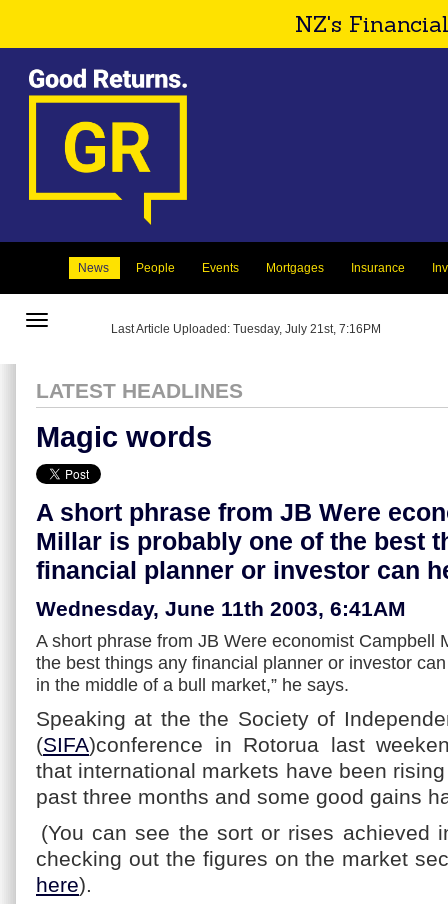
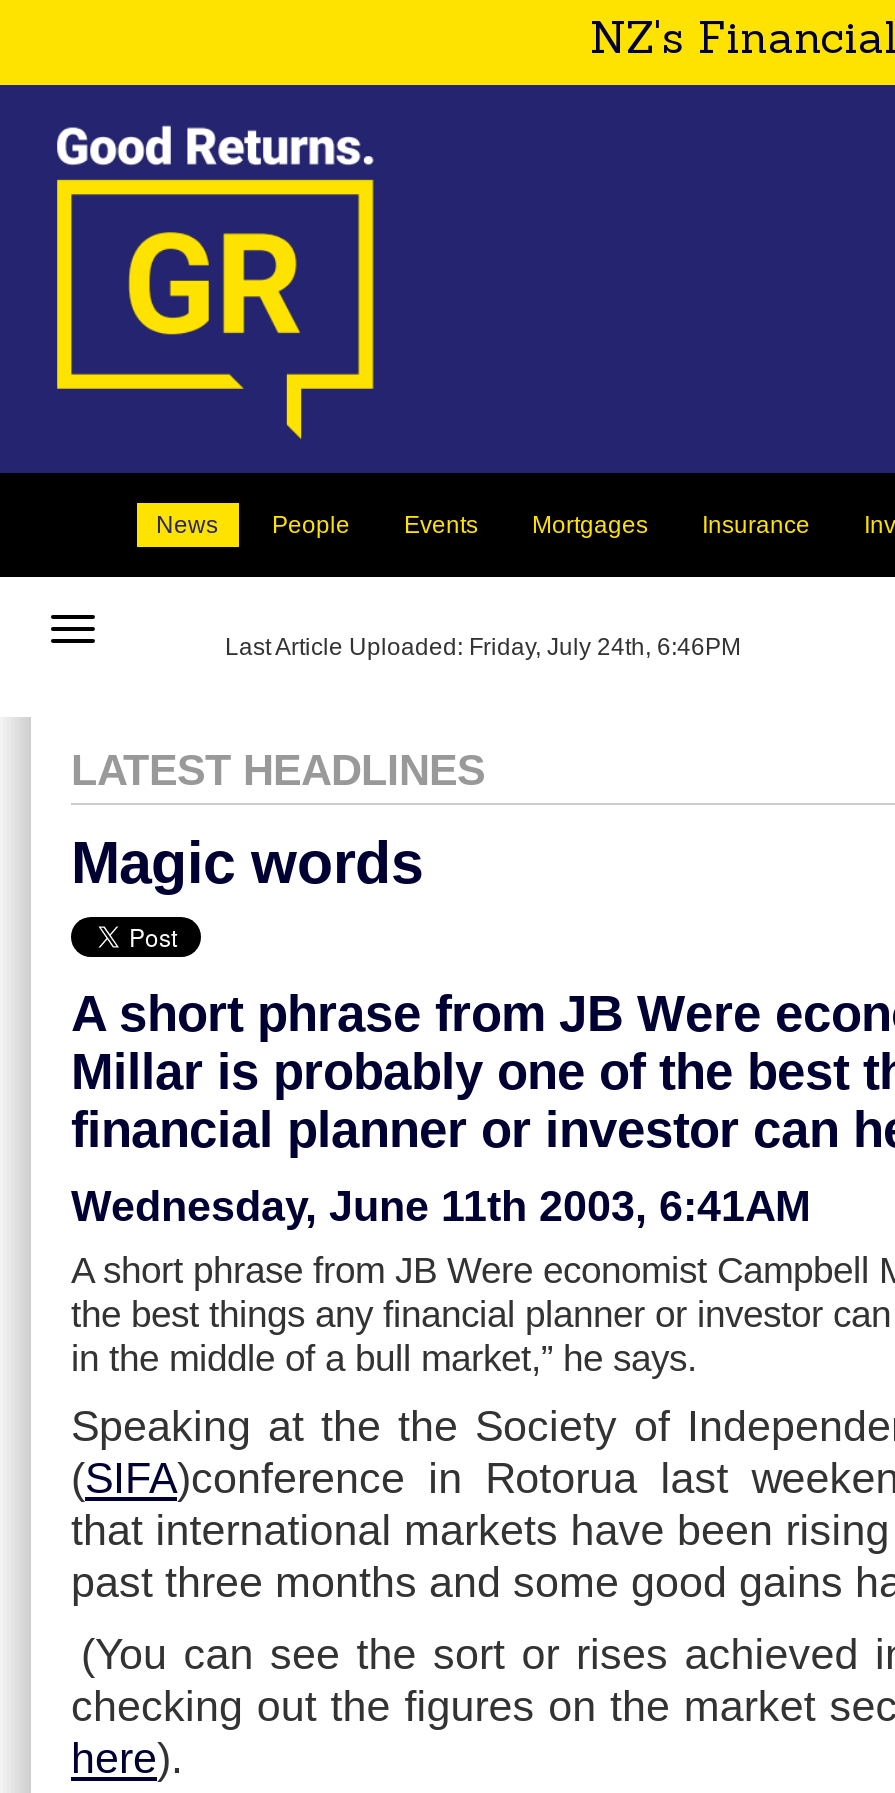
[111,322,381,336] Last Article Uploaded: Tuesday, July 21st, 7:16PM -> [225,633,741,661] Last Article Uploaded: Friday, July 24th, 6:46PM

